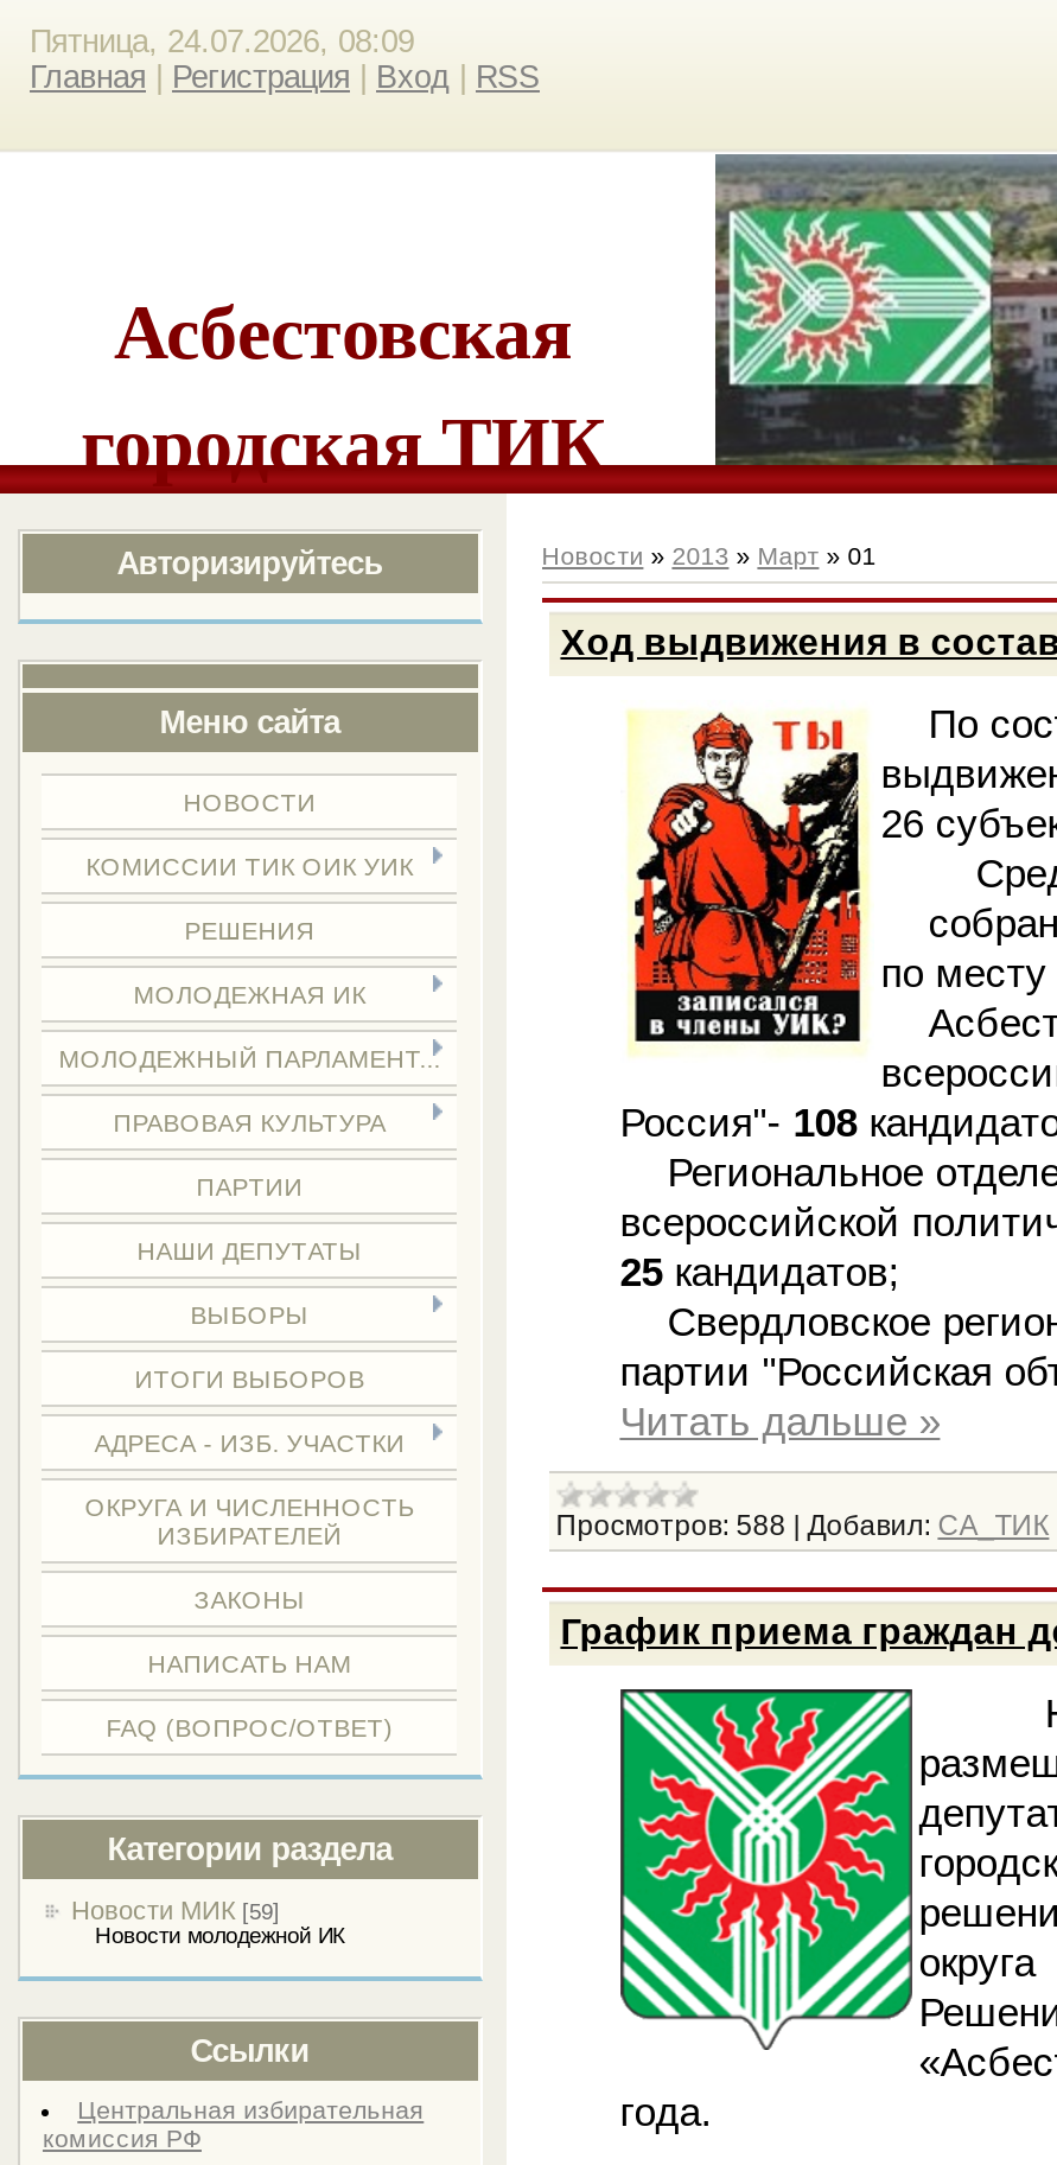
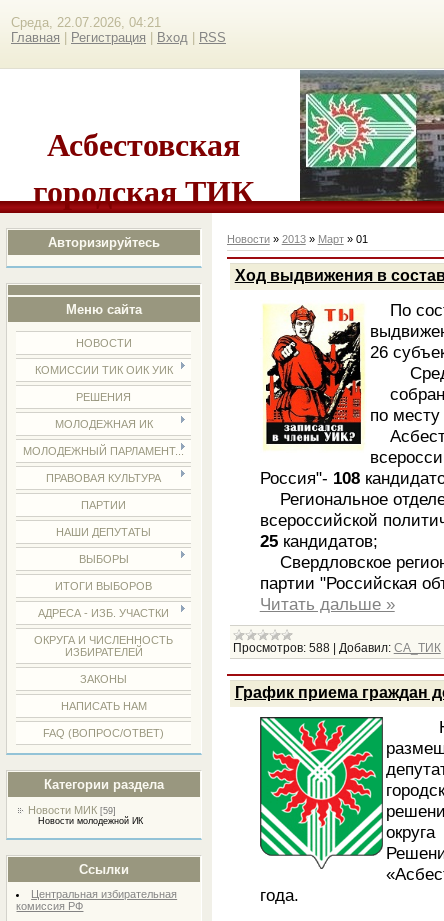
[30,24,414,59] Пятница, 24.07.2026, 08:09 -> [11,15,161,30] Среда, 22.07.2026, 04:21

